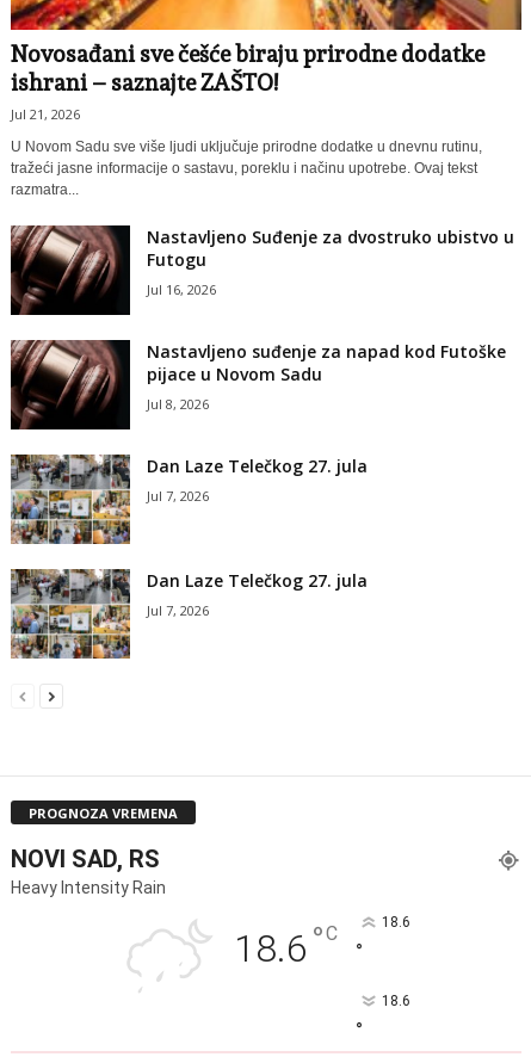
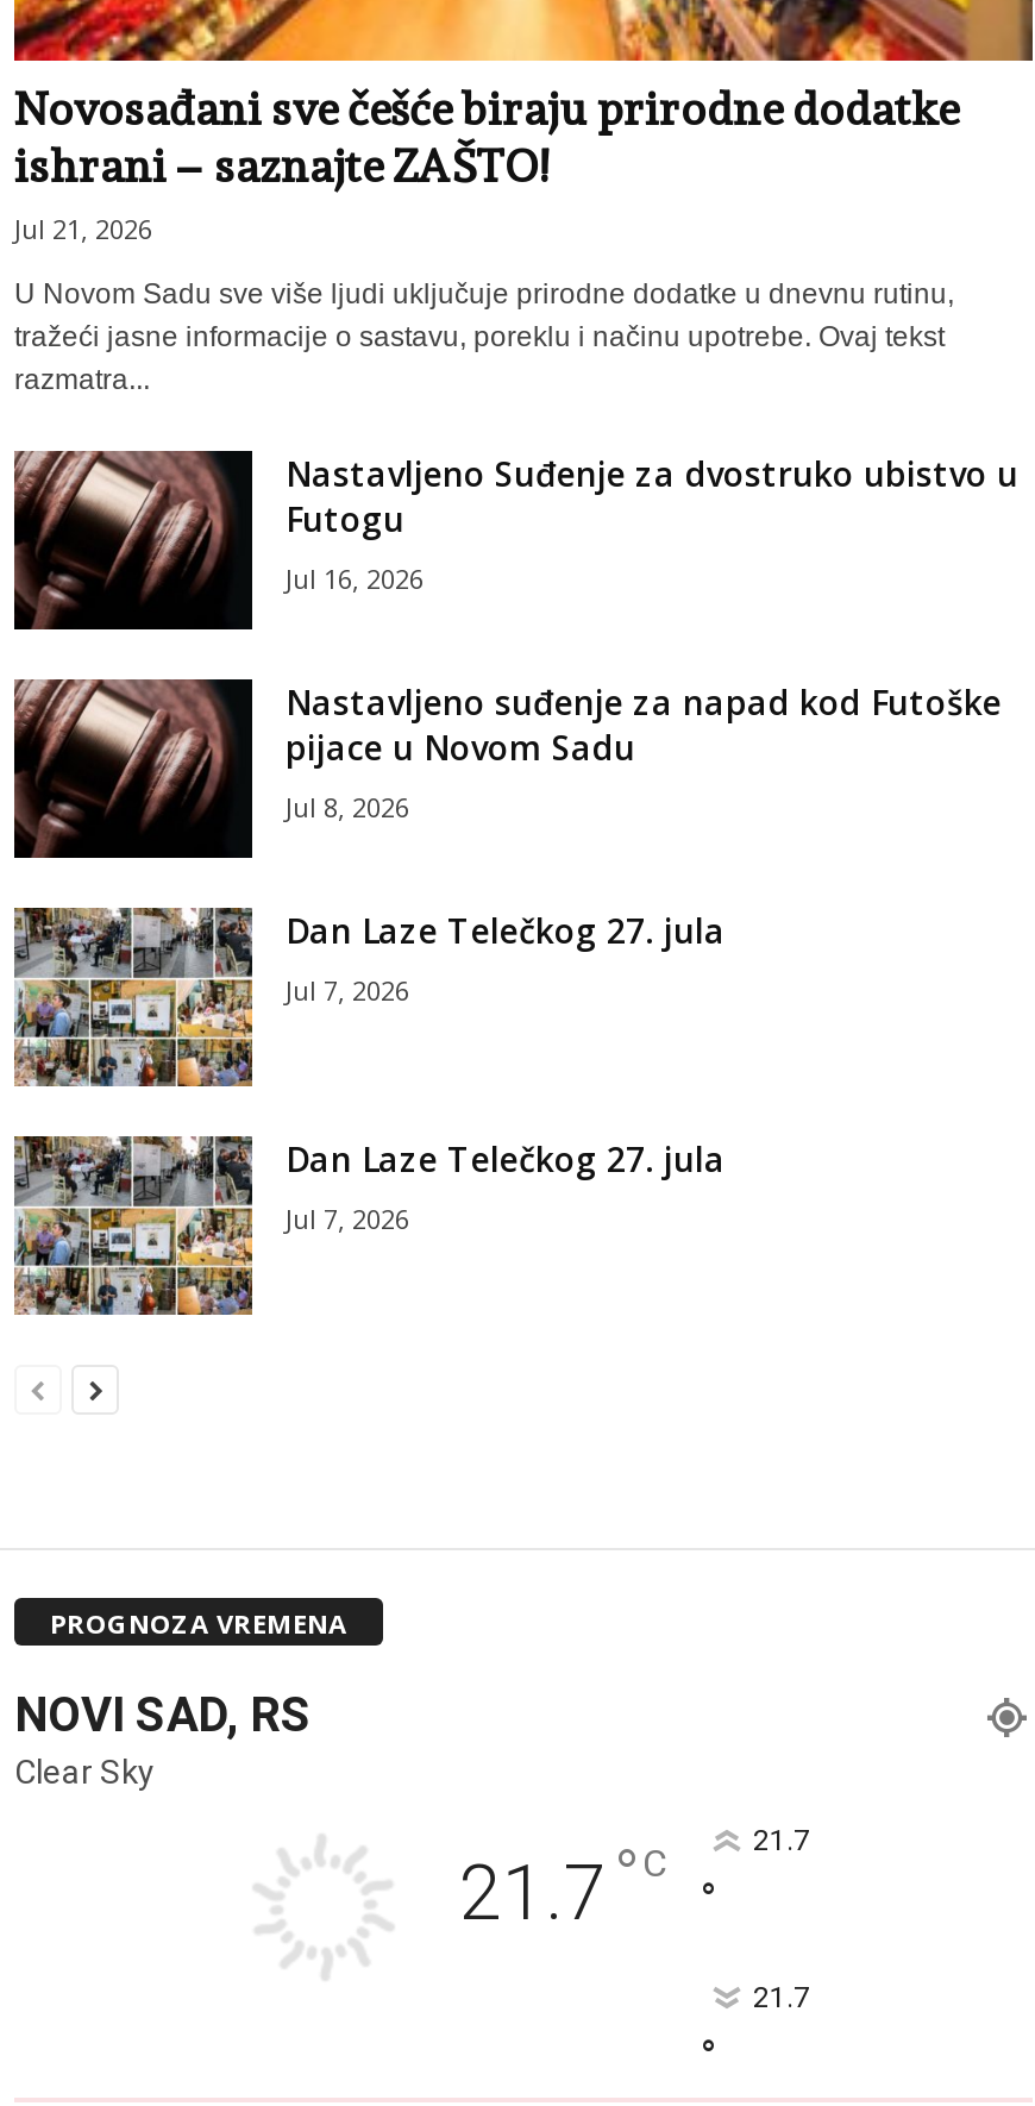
[11,878,410,971] Heavy Intensity Rain | 18.6 °C | 18.6 -> [14,1752,810,1938] Clear Sky | 21.7 °C | 21.7
[381,993,410,1010] 18.6 -> [753,1981,810,2014] 21.7

